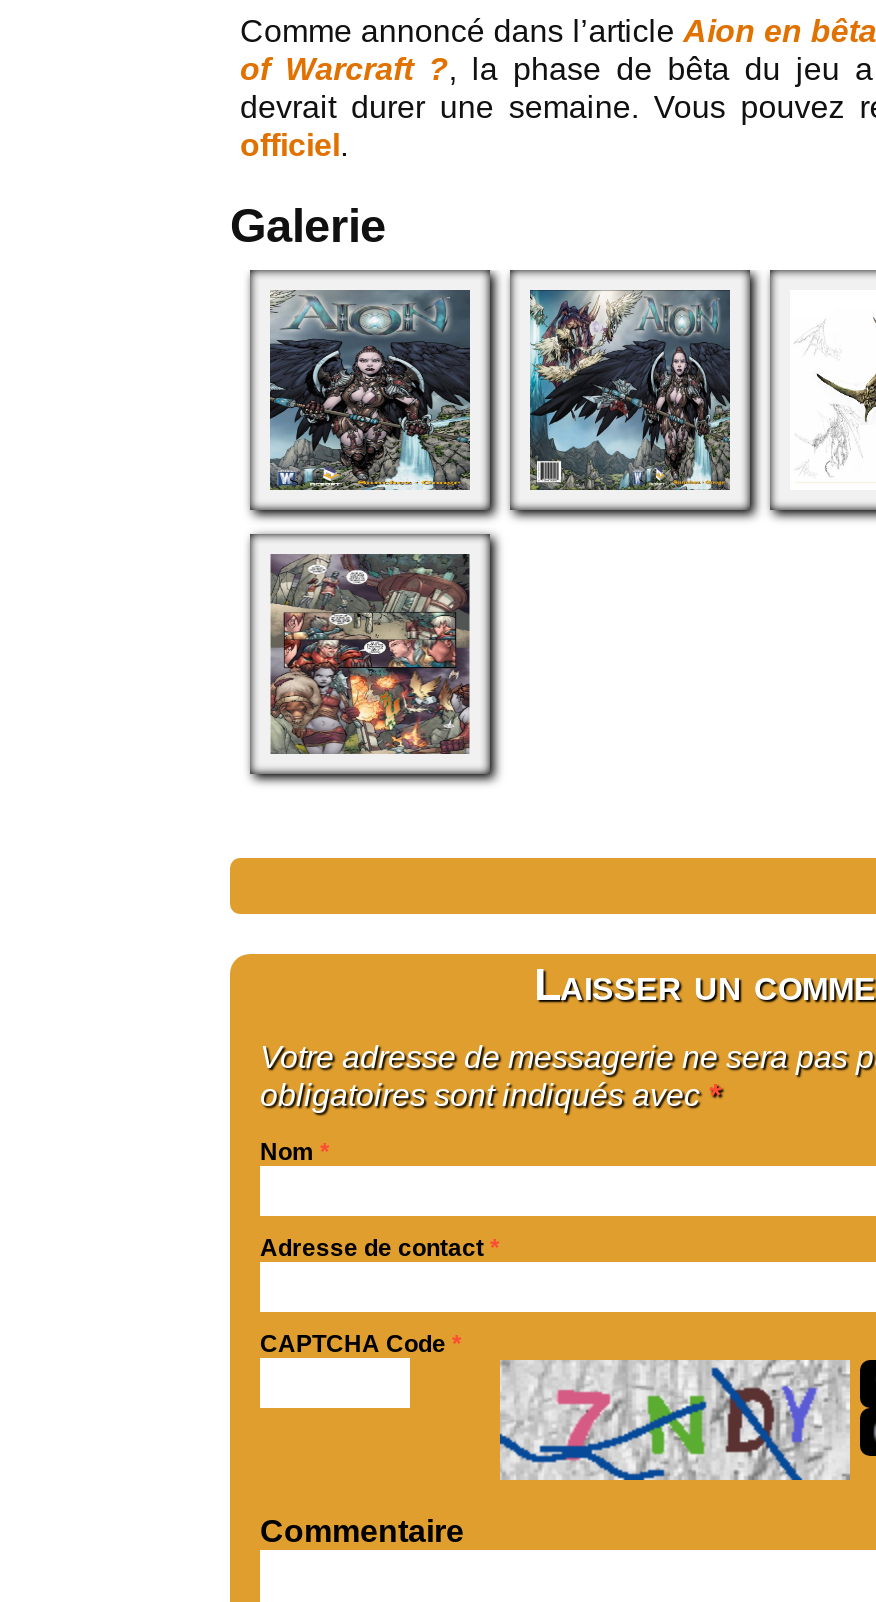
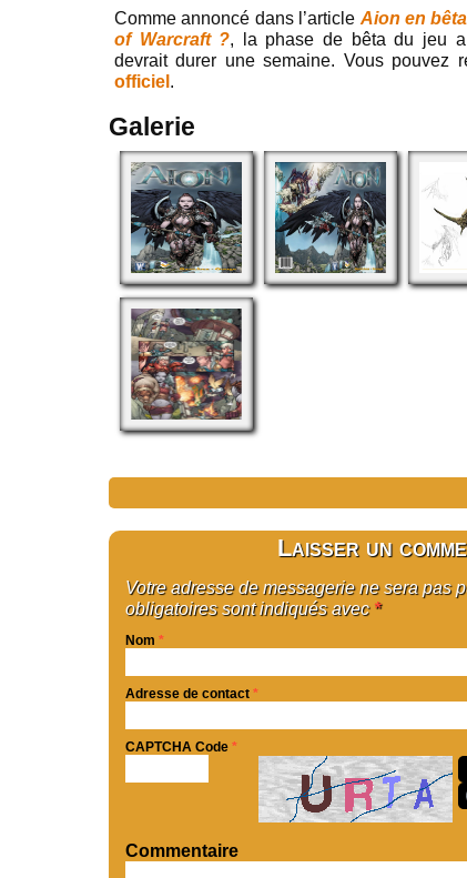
[498,1360,850,1482] [image] -> [257,756,454,824] [image]

